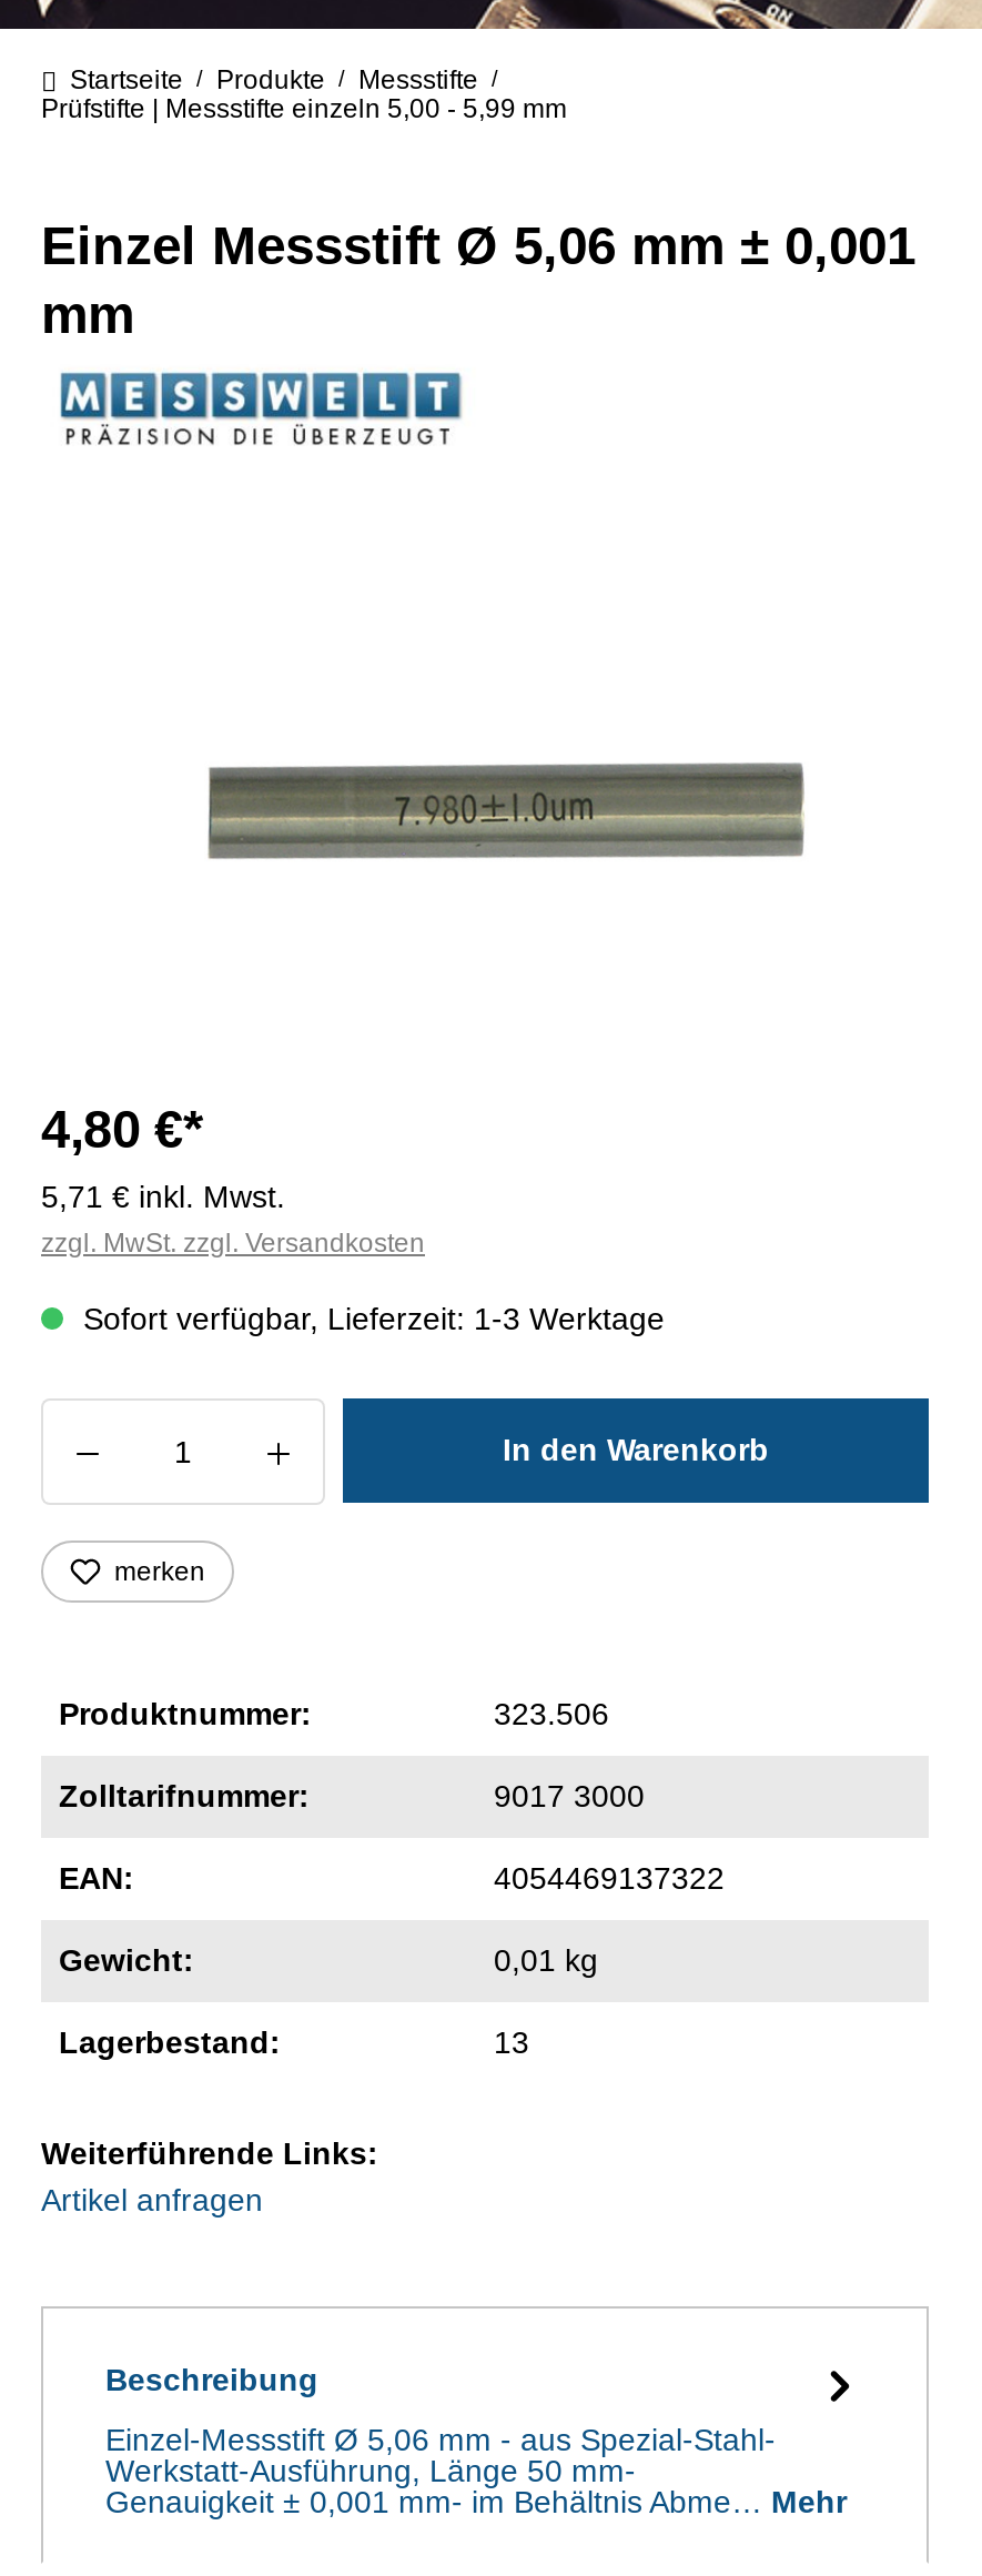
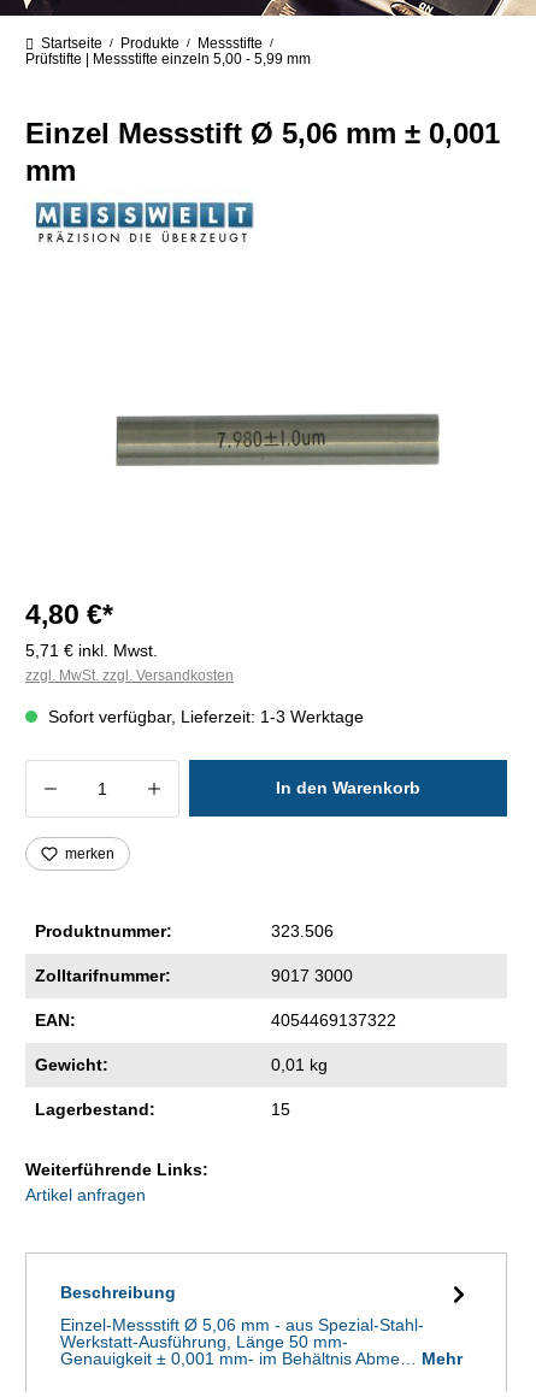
[494,2025,529,2061] 13 -> [271,1099,290,1118] 15

